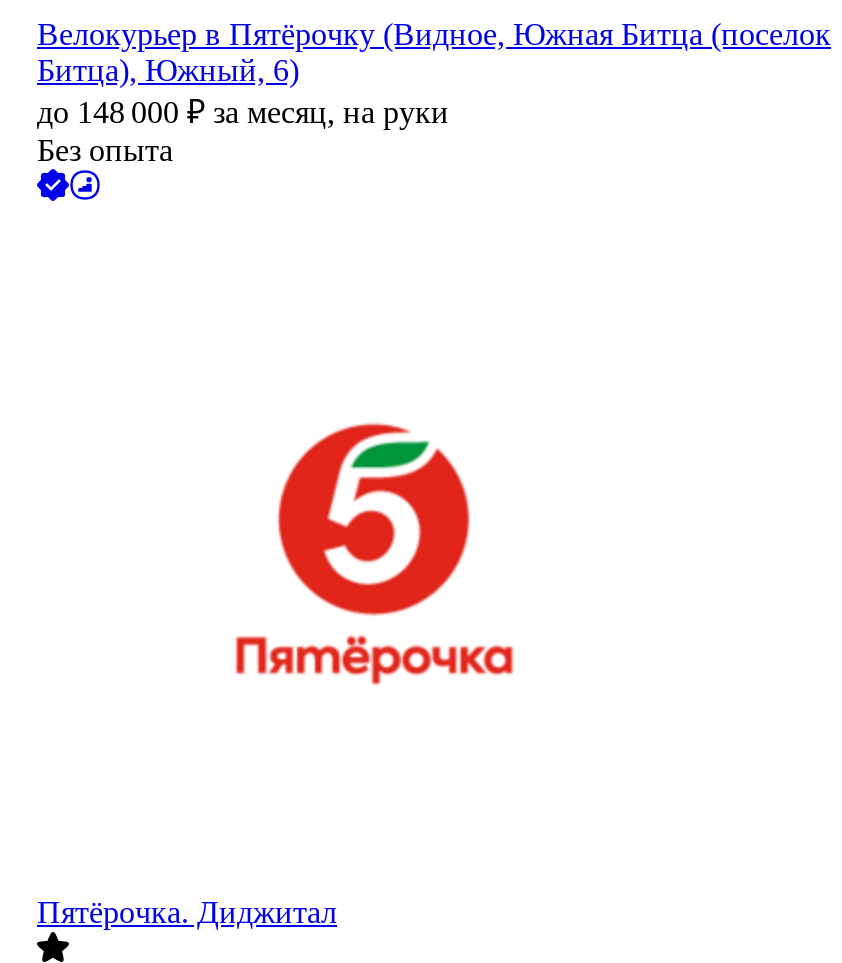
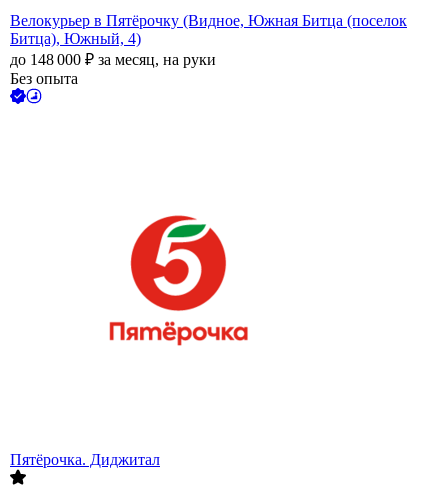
[37,54,299,88] Битца), Южный, 6) -> [10,30,141,47] Битца), Южный, 4)

